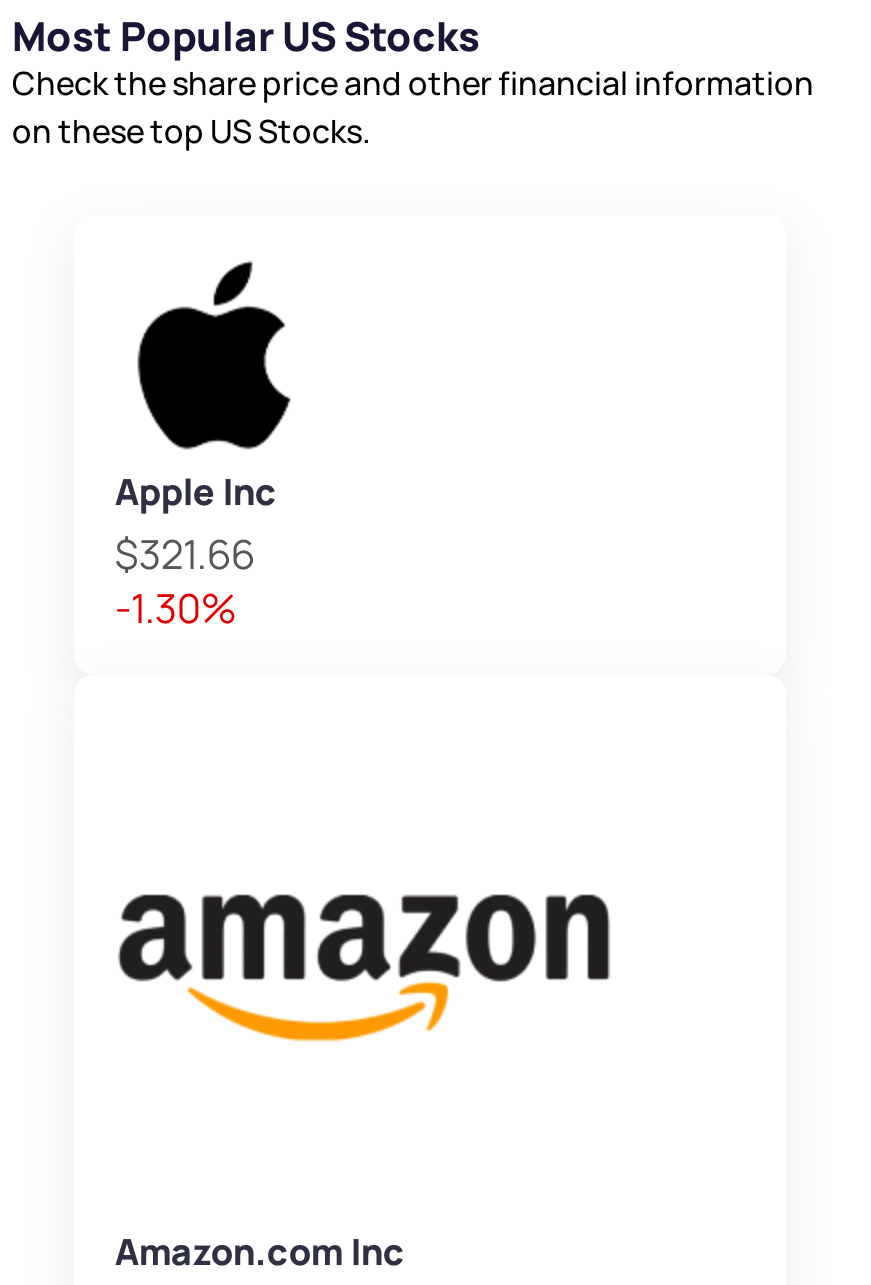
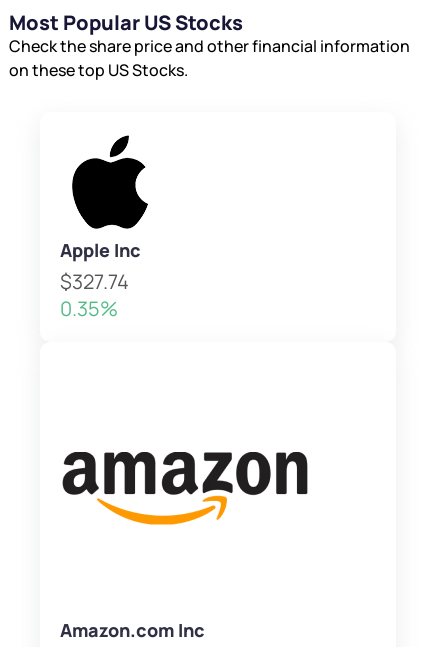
[115,528,255,582] $321.66 -> [60,268,129,295] $327.74
[115,582,237,636] -1.30% -> [60,295,118,322] 0.35%

